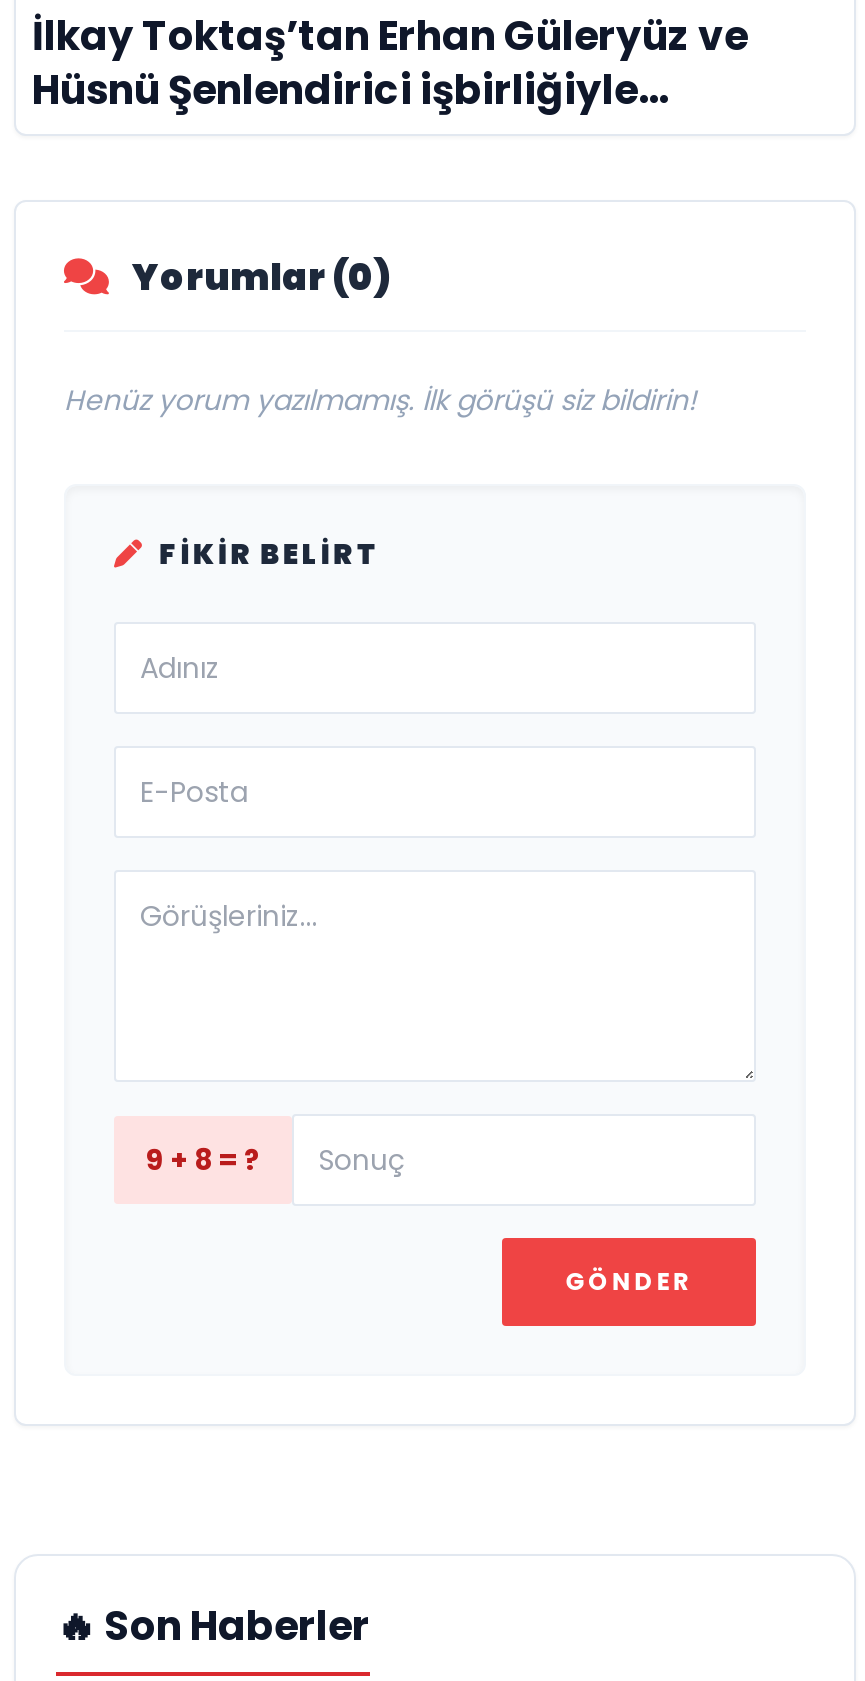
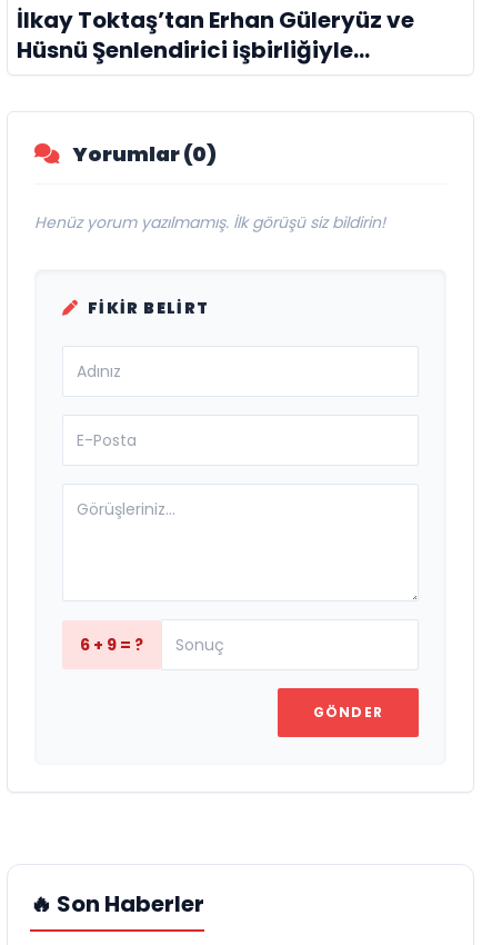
[146,1139,260,1179] 9 + 8 = ? -> [80,633,143,655] 6 + 9 = ?

